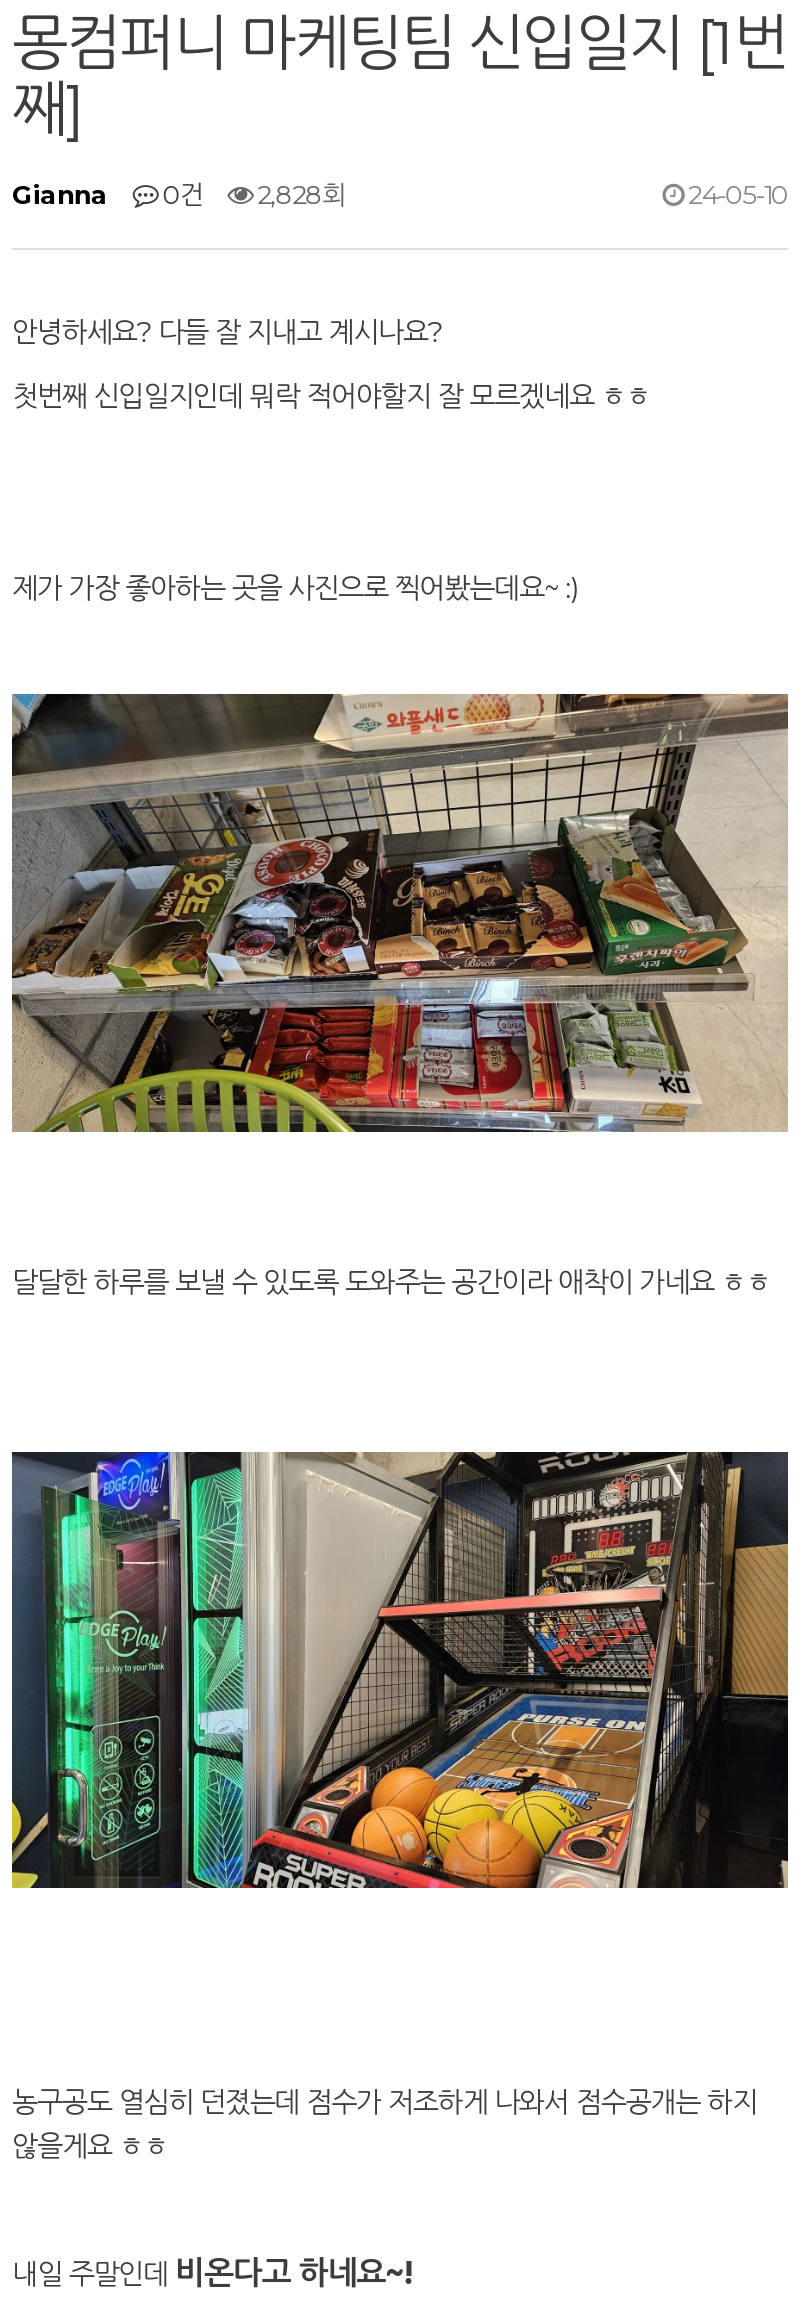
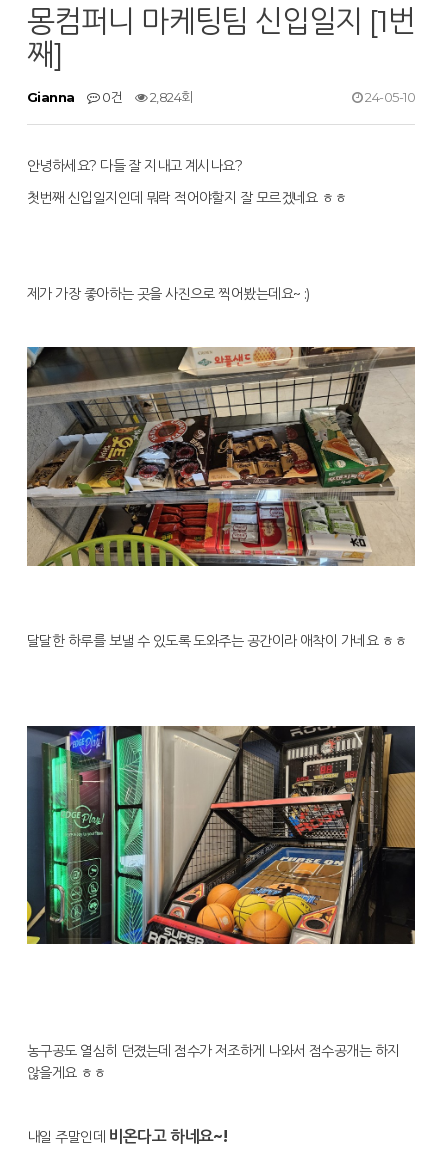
[12,178,345,210] Gianna 0건 2,828회 -> [27,89,193,105] Gianna 0건 2,824회

